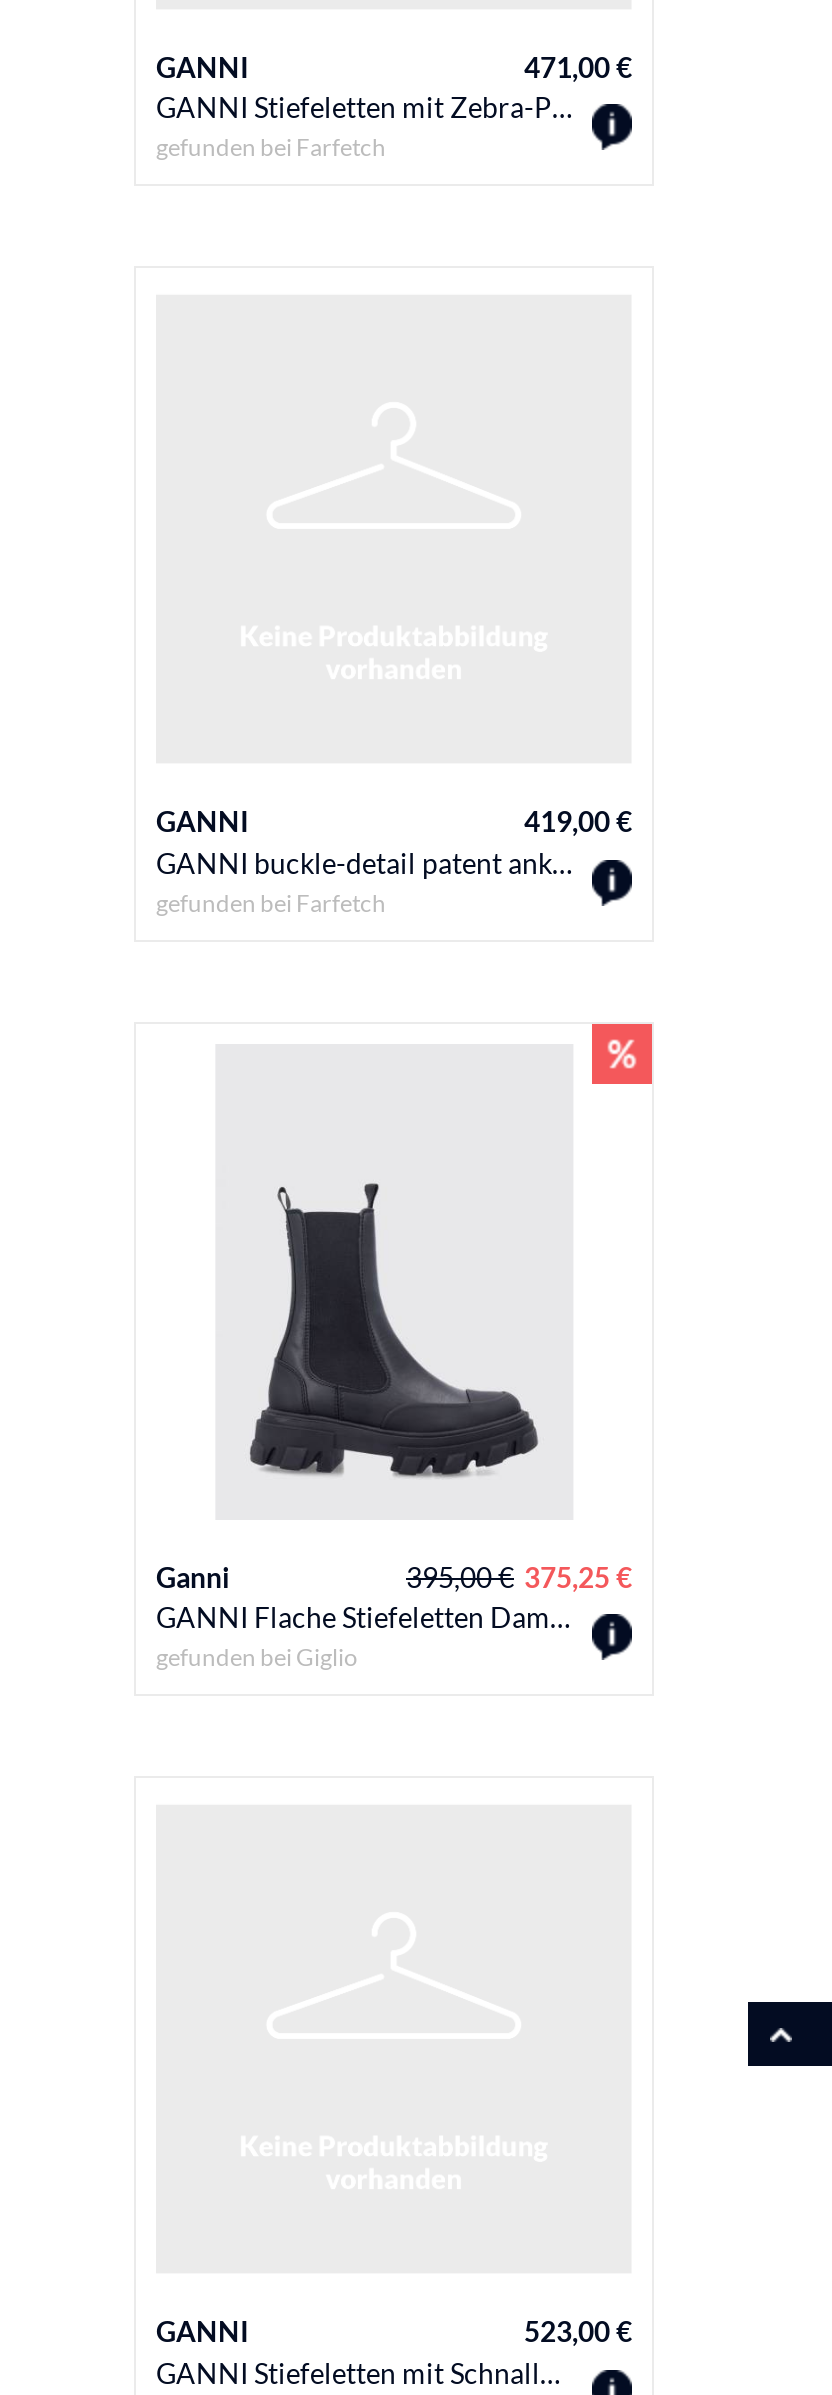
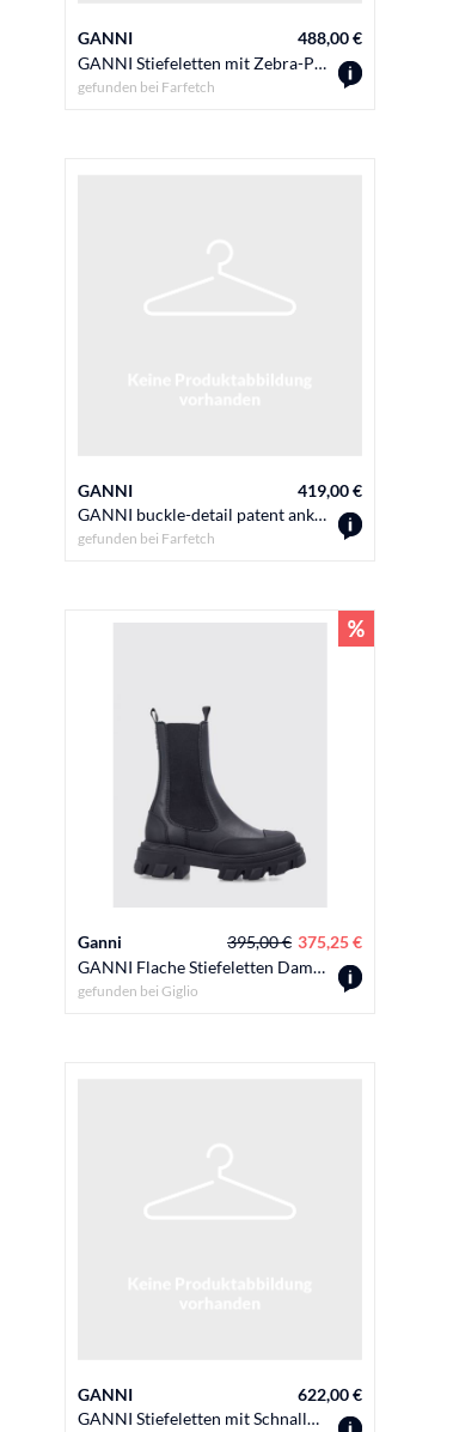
[524,49,632,83] 471,00 € -> [298,28,362,48] 488,00 €
[746,1999,826,2069] [image] -> none
[524,2314,632,2348] 523,00 € -> [298,1384,362,1404] 622,00 €

